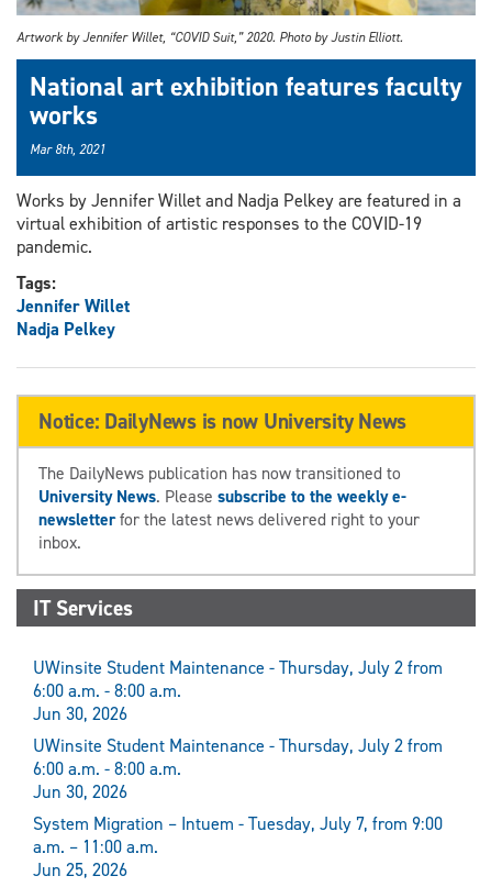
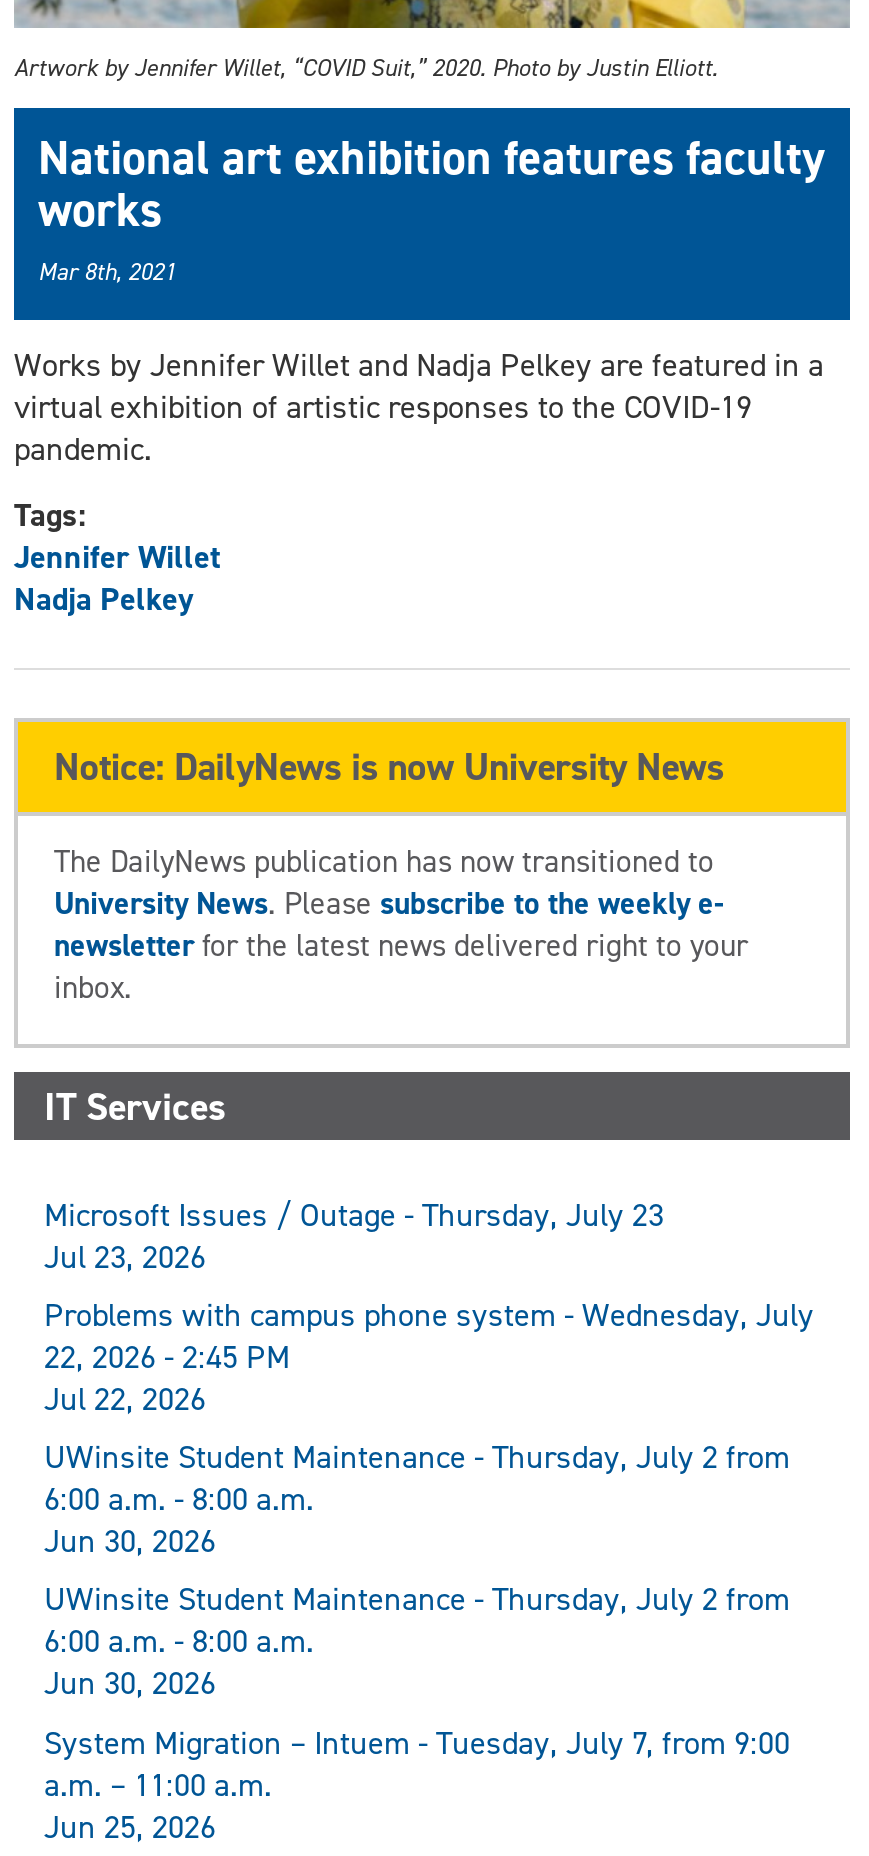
none -> [44,1194,814,1421] Microsoft Issues / Outage - Thursday, July 23 | Jul 23, 2026 | Problems with campus phone system - Wednesday, July | 22, 2026 - 2:45 PM | Jul 22, 2026

